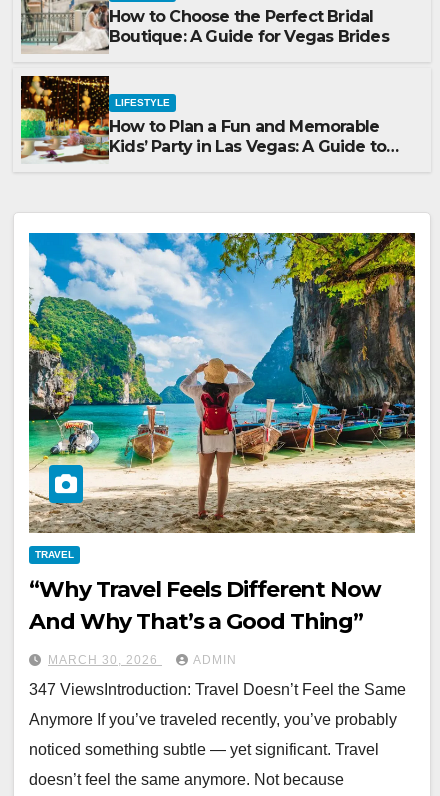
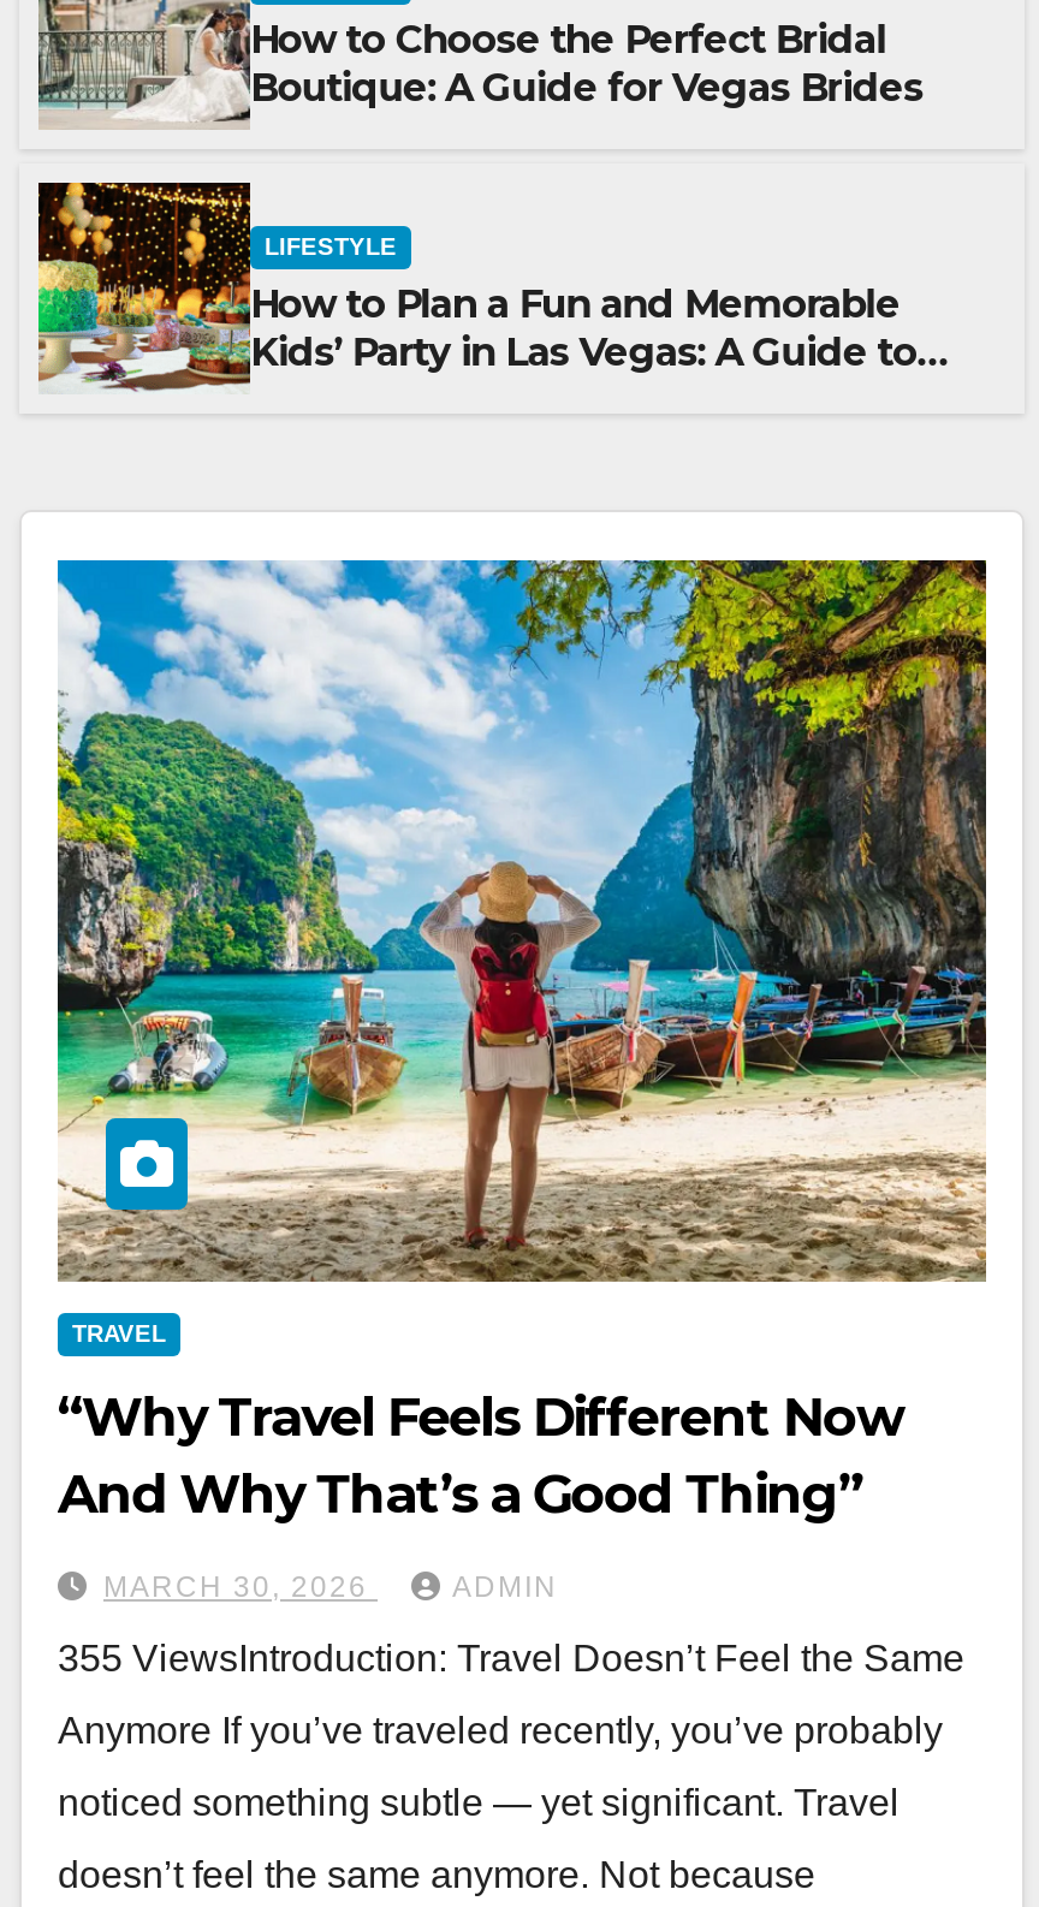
[29,681,406,698] 347 ViewsIntroduction: Travel Doesn’t Feel the Same -> [58,1638,964,1679] 355 ViewsIntroduction: Travel Doesn’t Feel the Same

